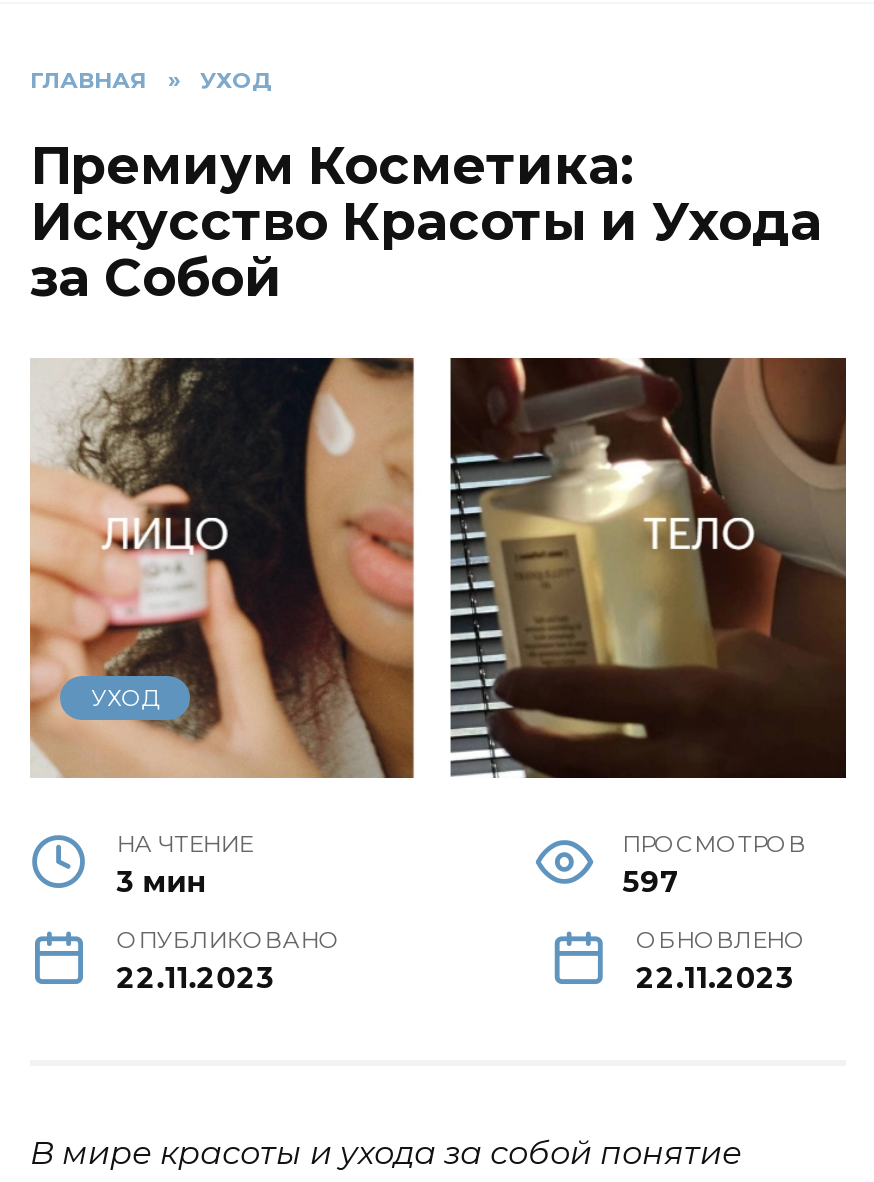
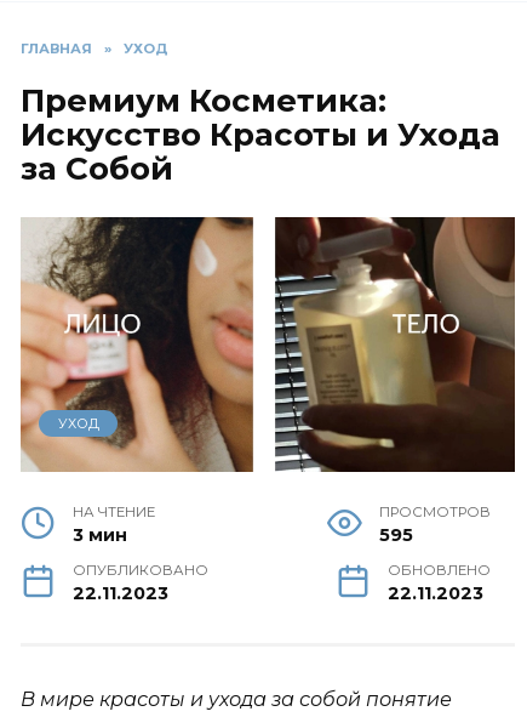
[622,864,680,900] 597 -> [379,524,413,546] 595

